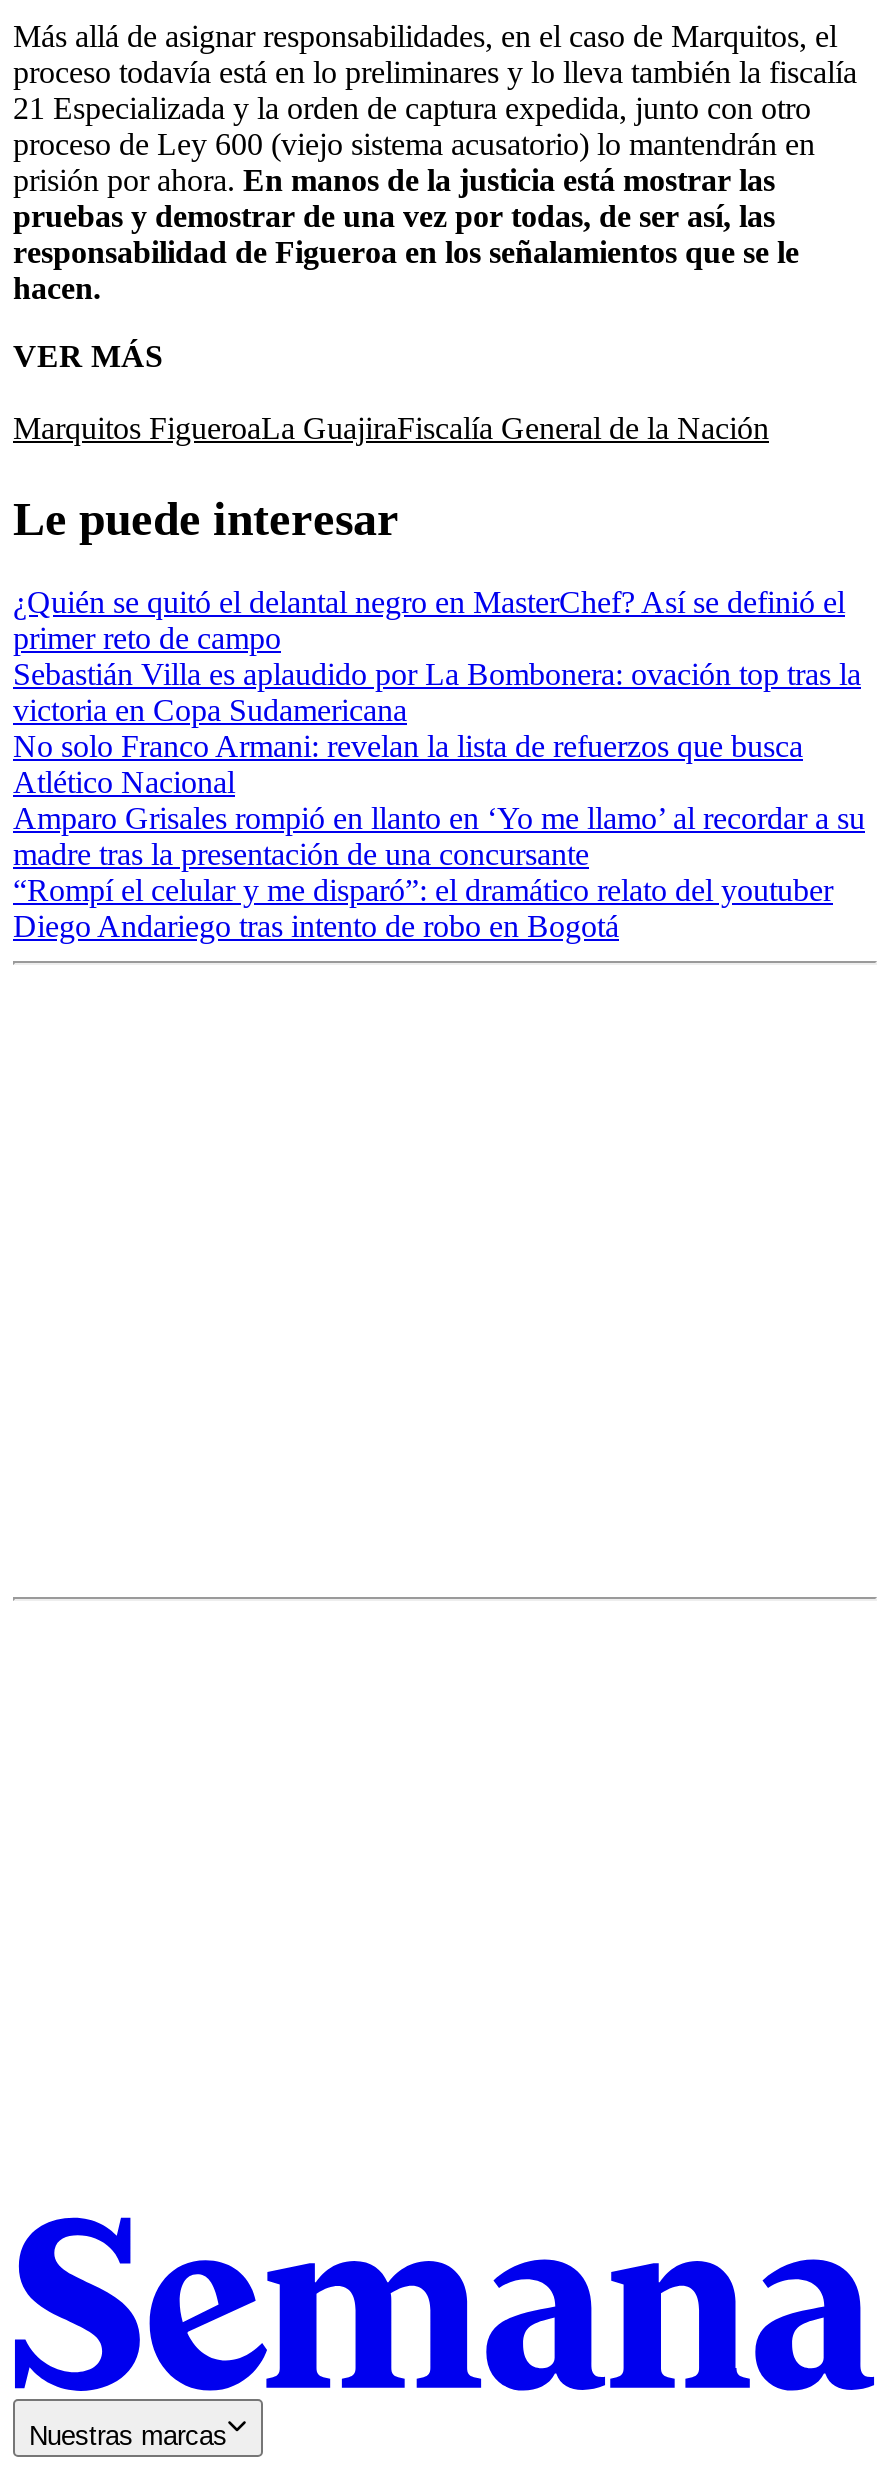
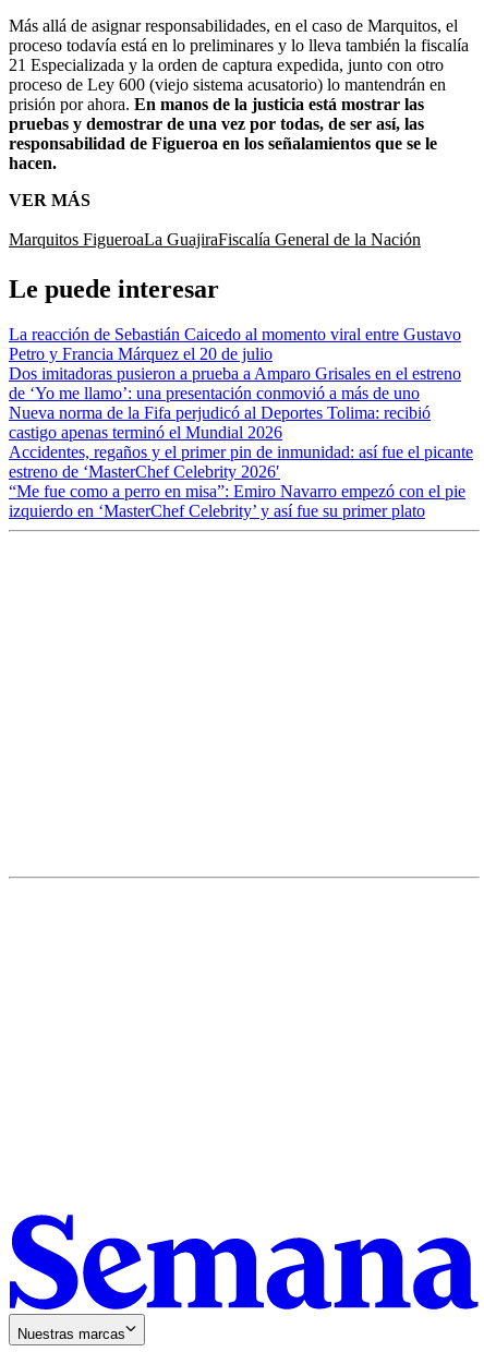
[13,586,865,944] ¿Quién se quitó el delantal negro en MasterChef? Así se definió el | primer reto de campo | Sebastián Villa es aplaudido por La Bombonera: ovación top tras la | victoria en Copa Sudamericana | No solo Franco Armani: revelan la lista de refuerzos que busca | Atlético Nacional | Amparo Grisales rompió en llanto en ‘Yo me llamo’ al recordar a su | madre tras la presentación de una concursante | “Rompí el celular y me disparó”: el dramático relato del youtuber | Diego Andariego tras intento de robo en Bogotá -> [9,325,473,521] La reacción de Sebastián Caicedo al momento viral entre Gustavo | Petro y Francia Márquez el 20 de julio | Dos imitadoras pusieron a prueba a Amparo Grisales en el estreno | de ‘Yo me llamo’: una presentación conmovió a más de uno | Nueva norma de la Fifa perjudicó al Deportes Tolima: recibió | castigo apenas terminó el Mundial 2026 | Accidentes, regaños y el primer pin de inmunidad: así fue el picante | estreno de ‘MasterChef Celebrity 2026′ | “Me fue como a perro en misa”: Emiro Navarro empezó con el pie | izquierdo en ‘MasterChef Celebrity’ y así fue su primer plato

